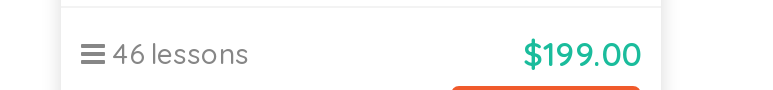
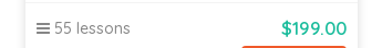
[105,35,249,71] 46 lessons -> [50,18,131,38] 55 lessons

